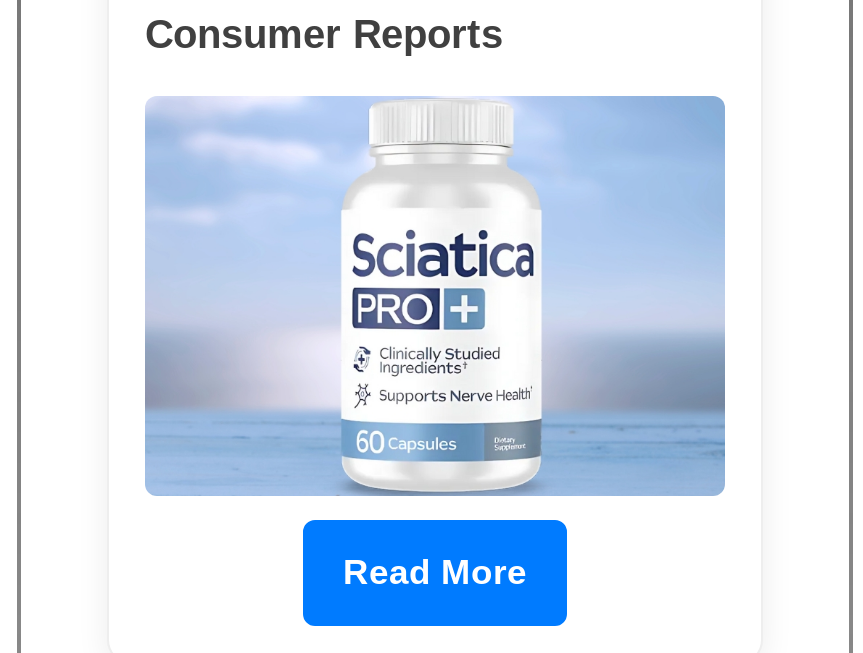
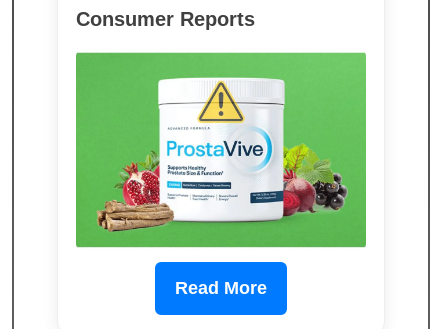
[145,95,727,497] [image] -> [75,51,367,250] [image]

